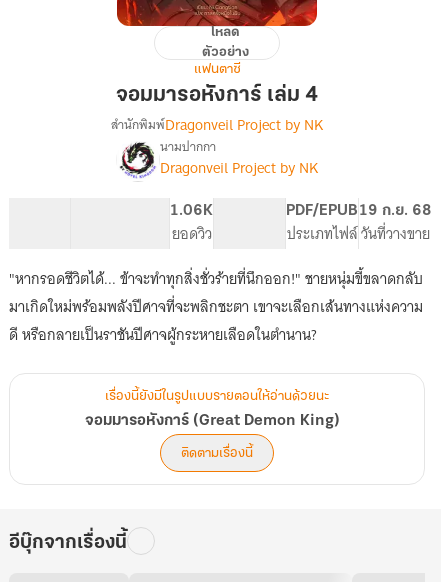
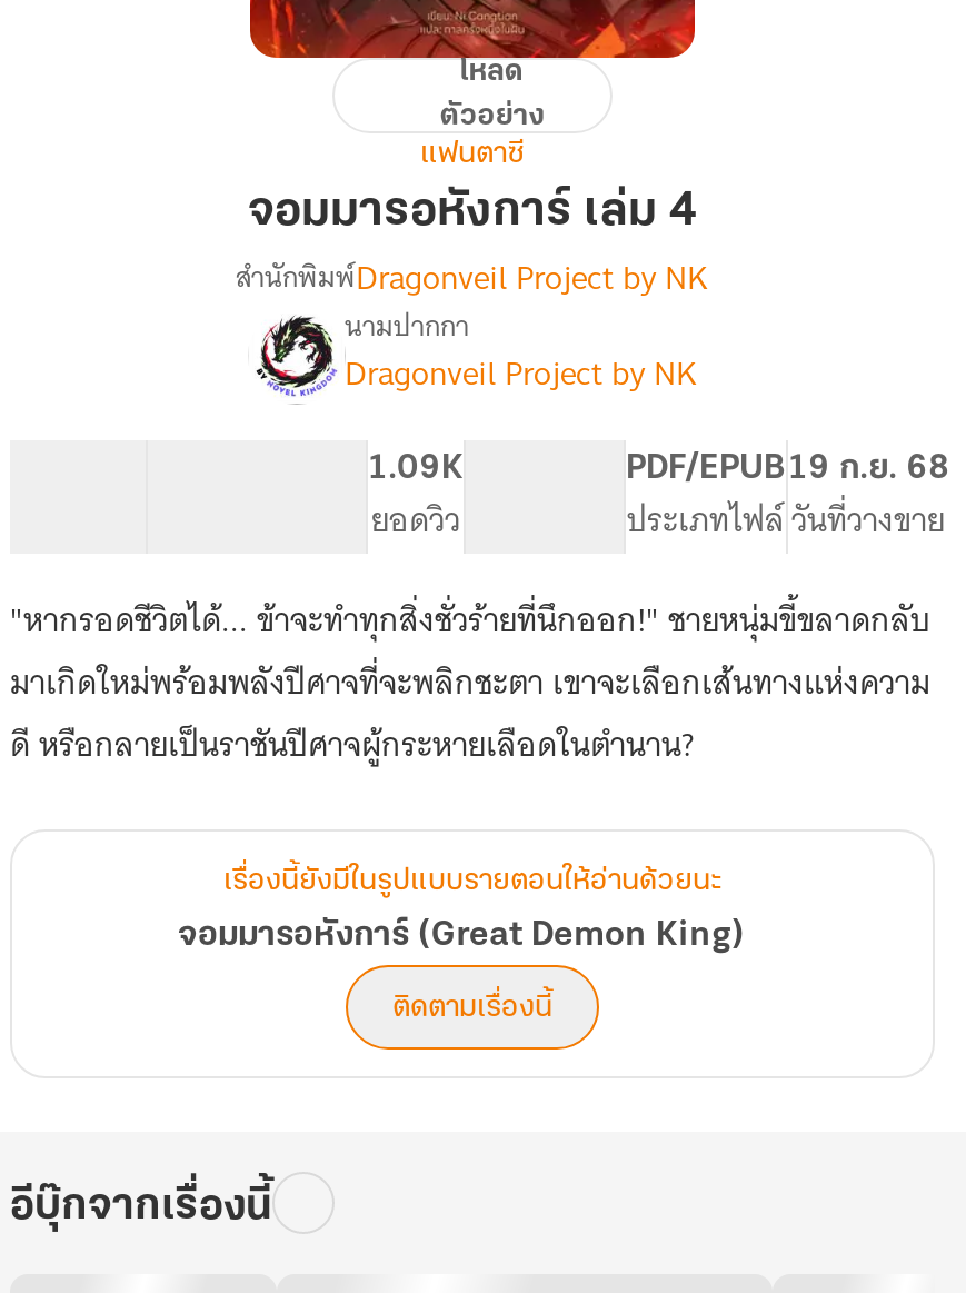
[170,203,213,219] 1.06K -> [368,451,464,487] 1.09K

